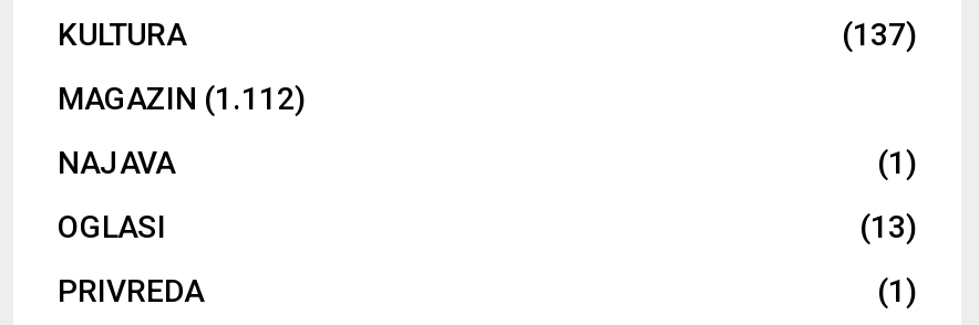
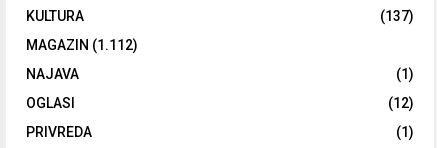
[859,209,917,245] (13) -> [388,95,414,111] (12)

